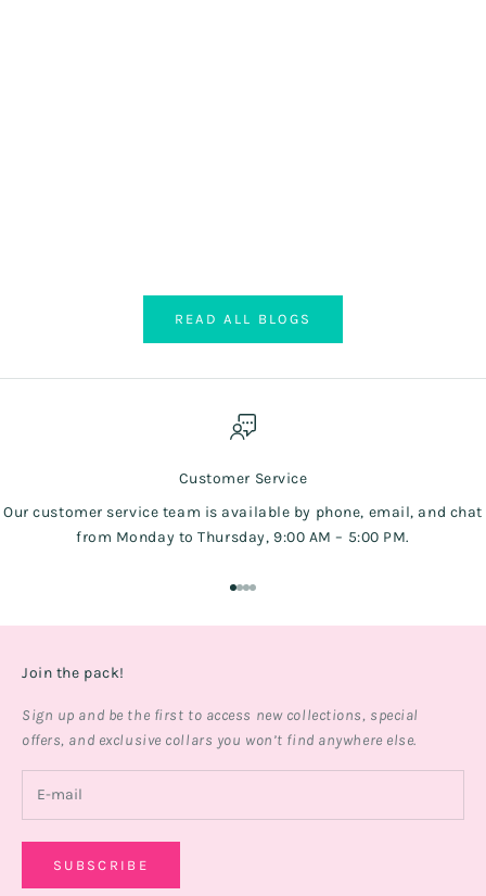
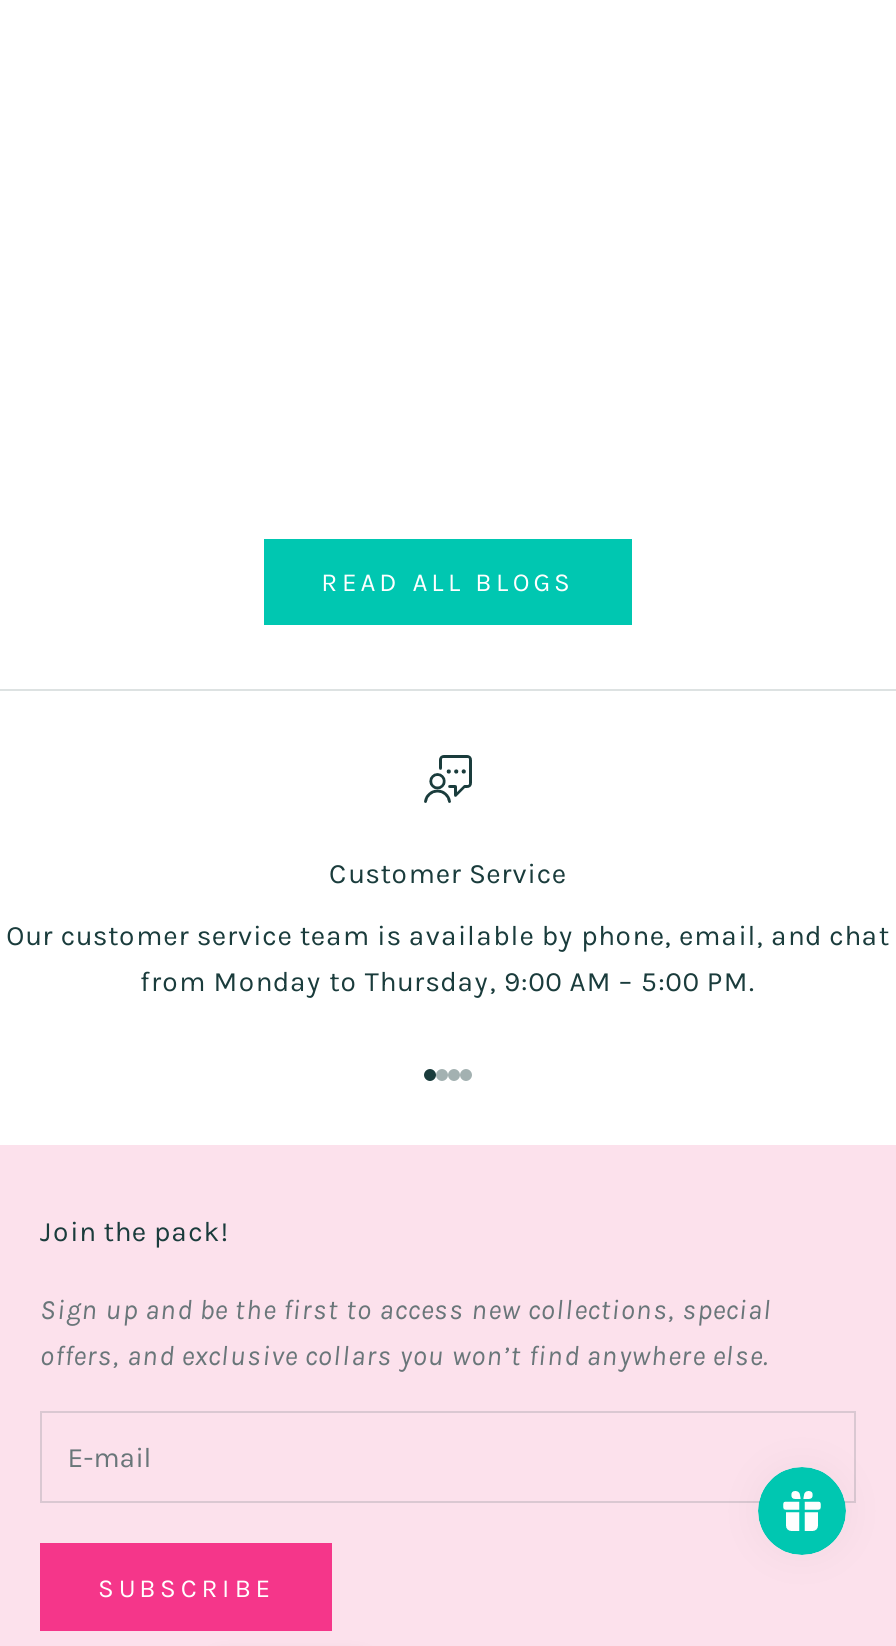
none -> [756,1464,848,1558] [image]

